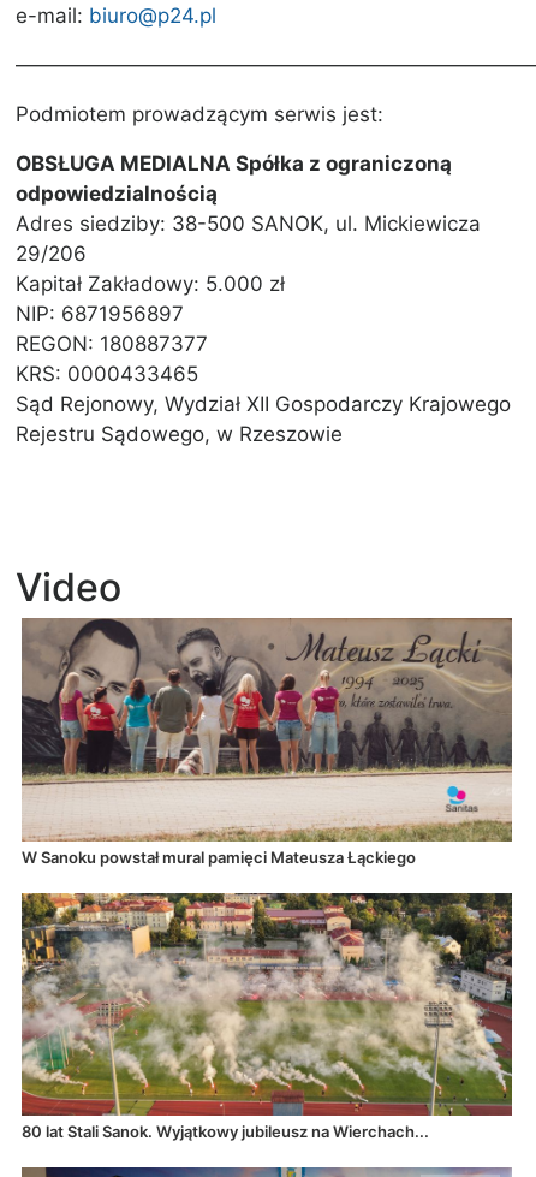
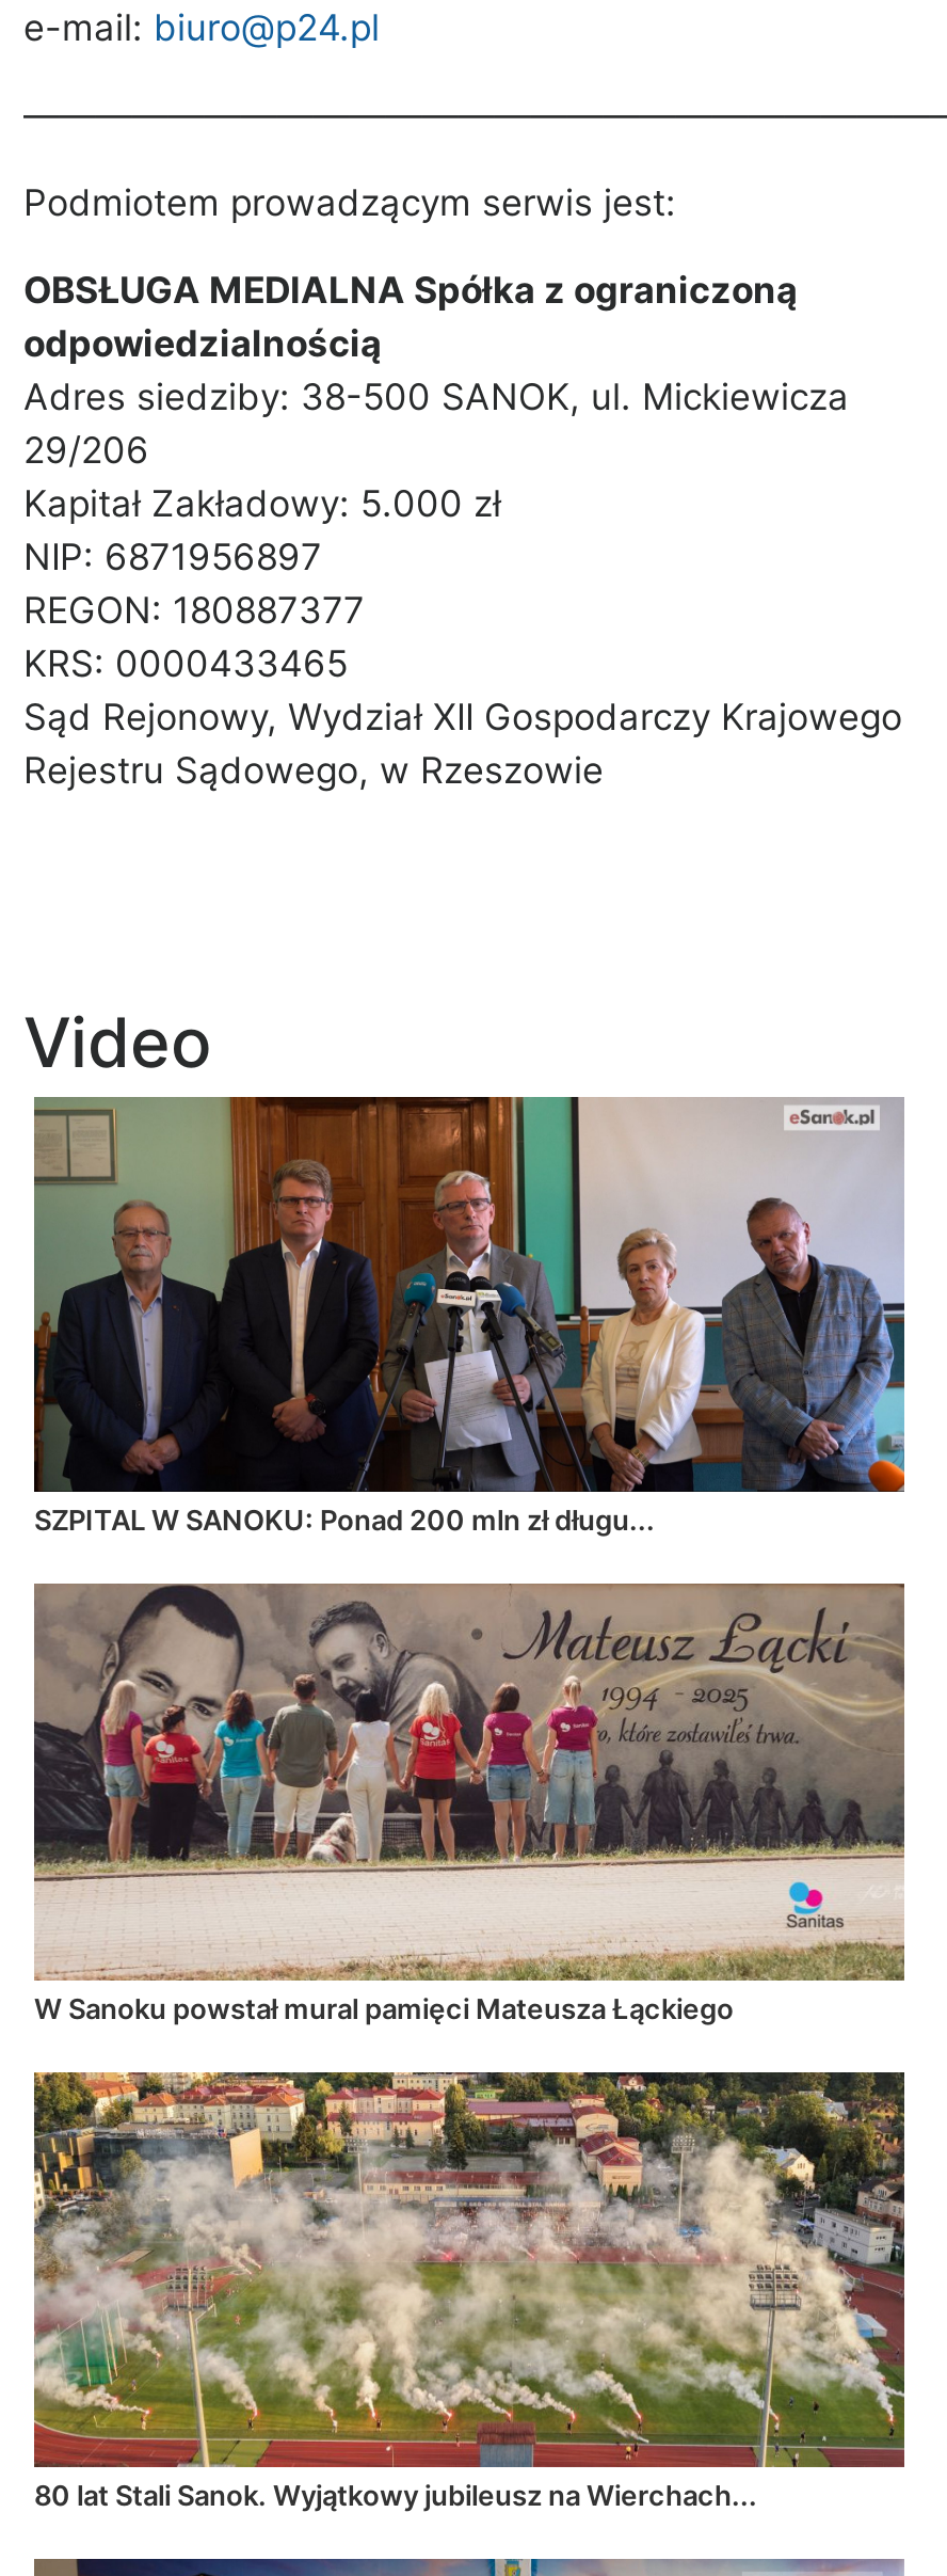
none -> [32,1095,906,1537] [image] | SZPITAL W SANOKU: Ponad 200 mln zł długu...

